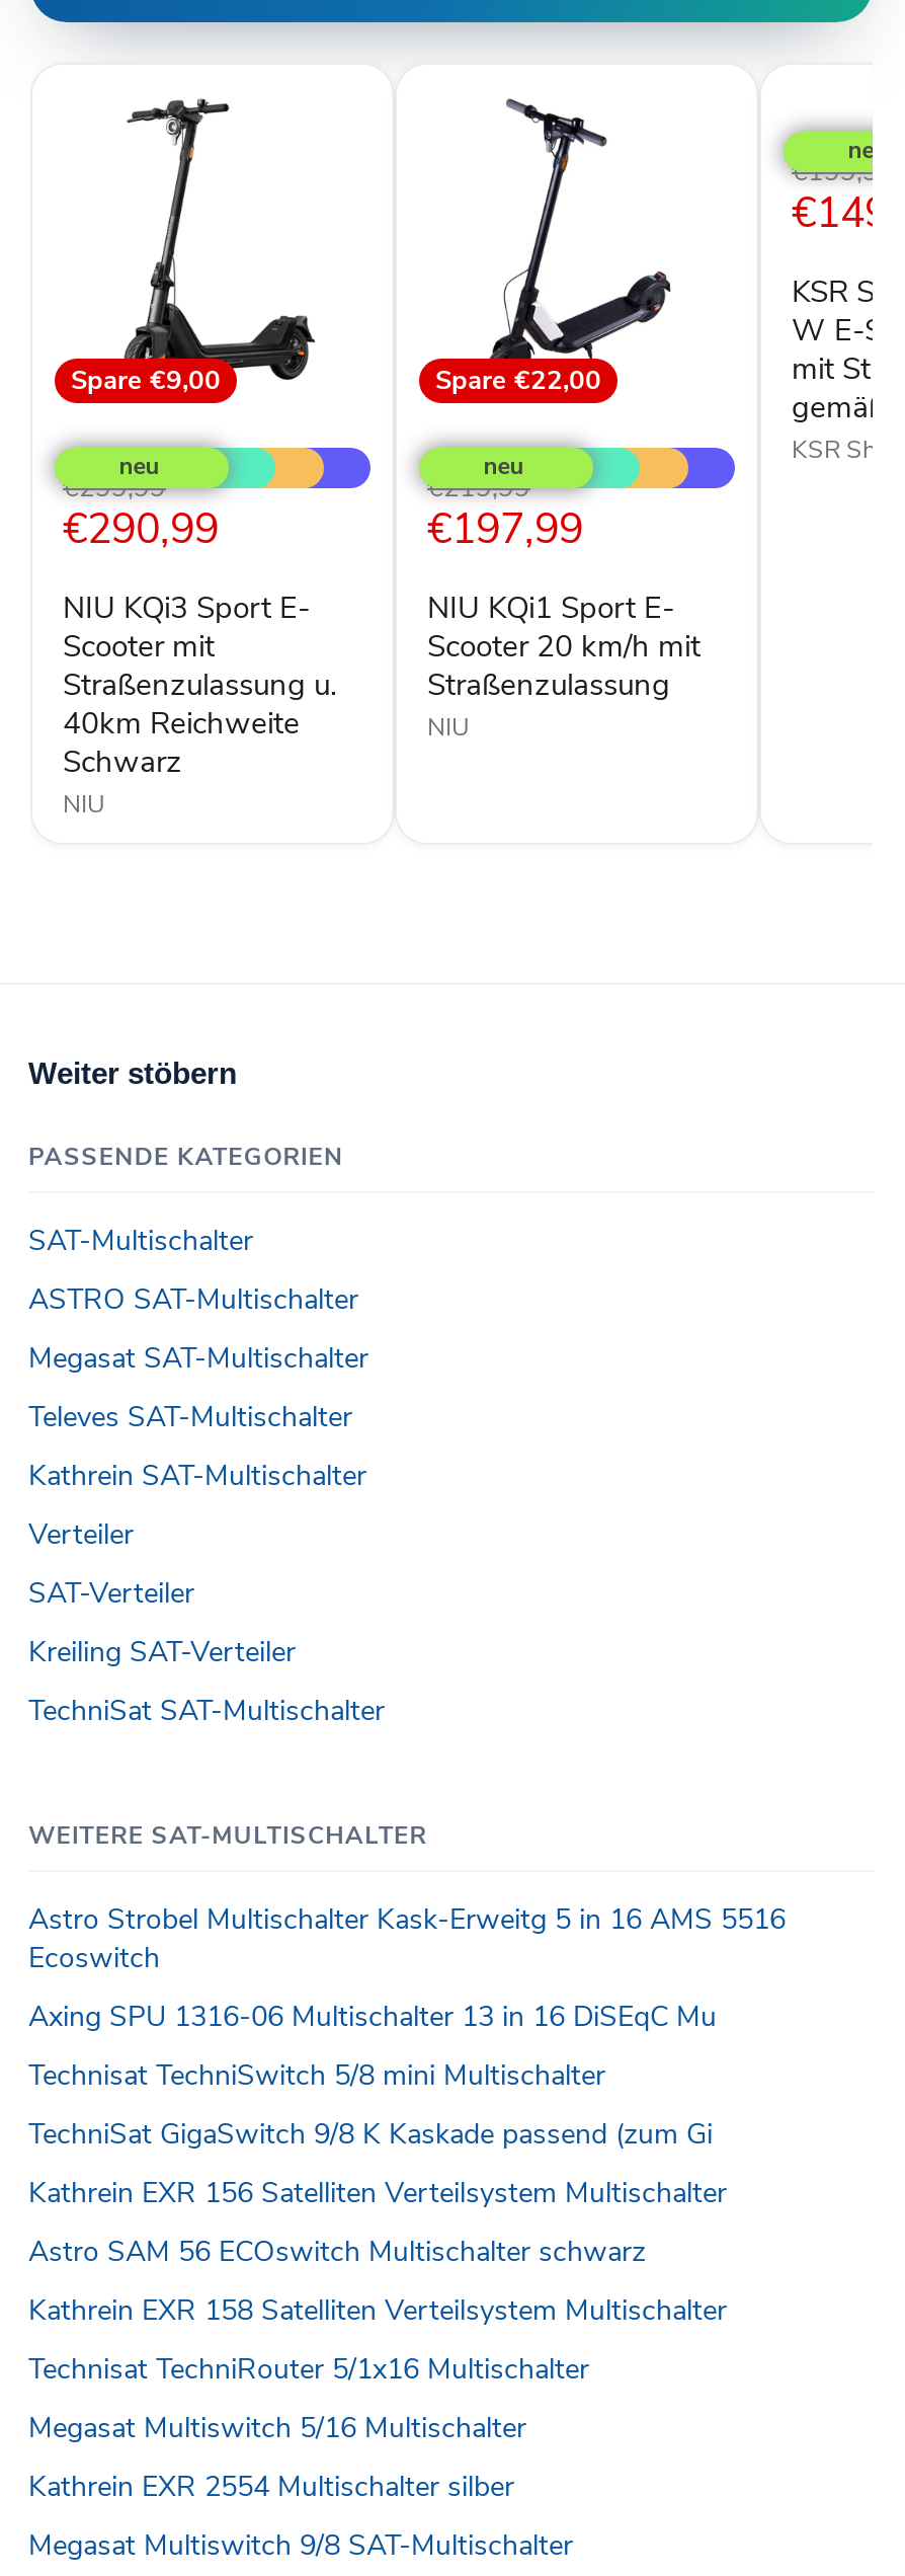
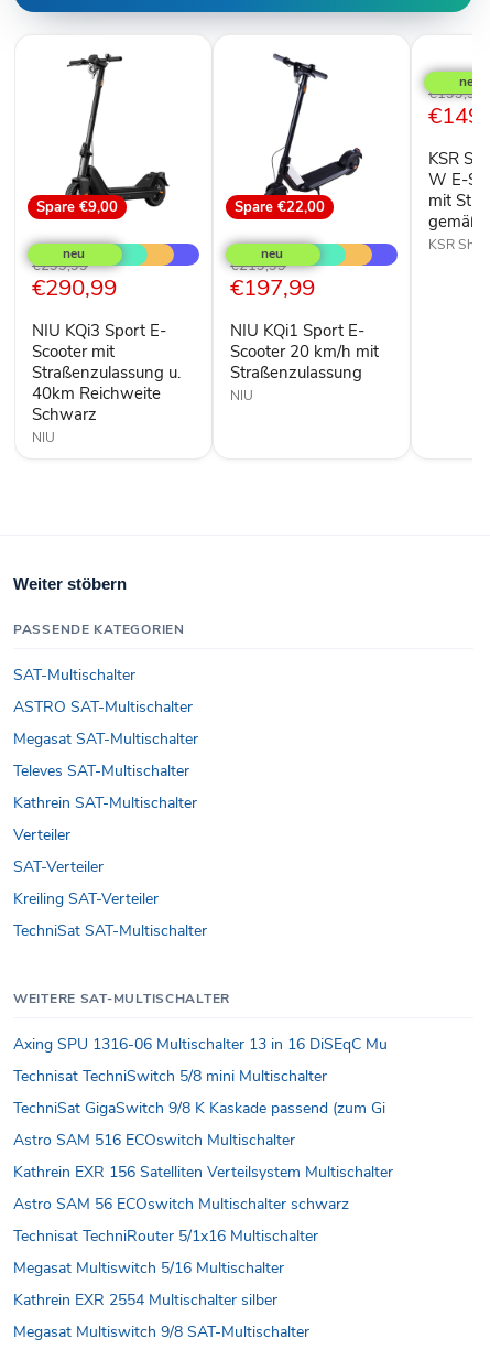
[28,1901,786,1978] Astro Strobel Multischalter Kask-Erweitg 5 in 16 AMS 5516 | Ecoswitch -> none
none -> [13,1130,295,1151] Astro SAM 516 ECOswitch Multischalter
[28,2292,727,2331] Kathrein EXR 158 Satelliten Verteilsystem Multischalter -> none

